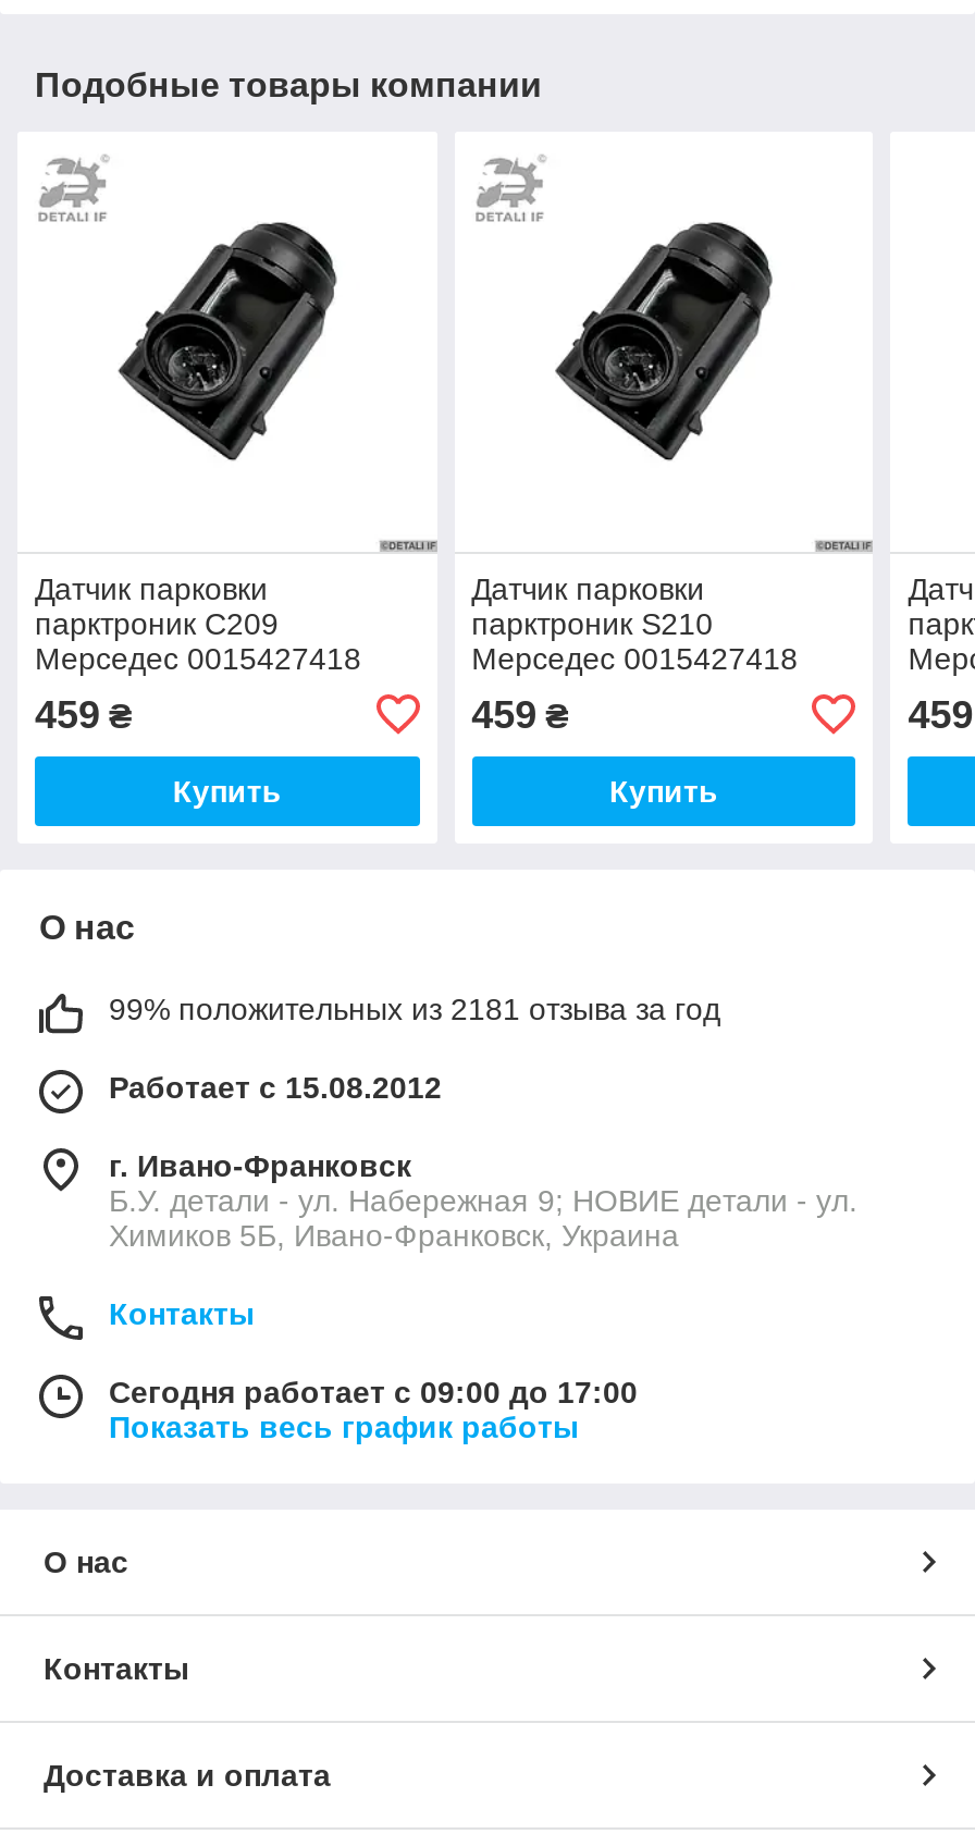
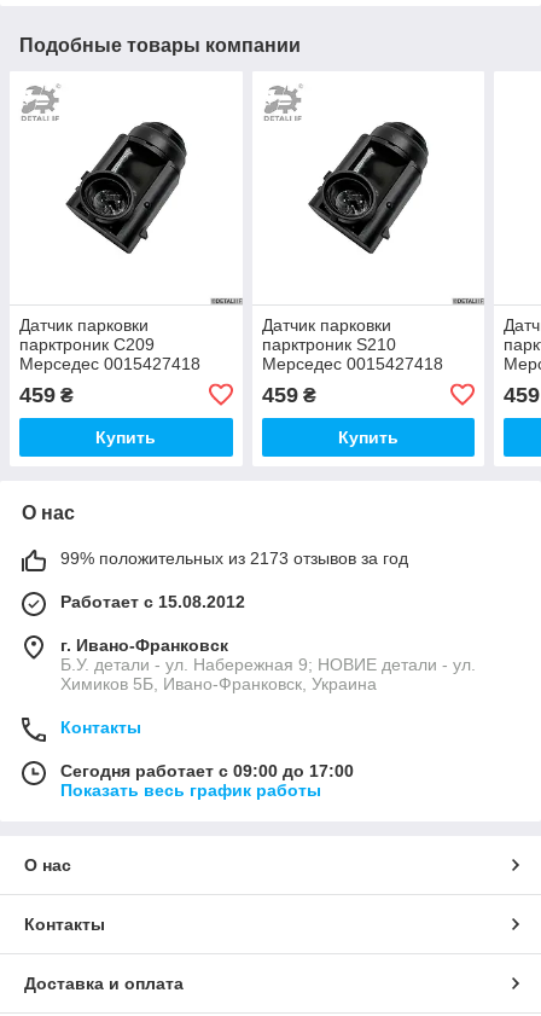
[109,991,720,1026] 99% положительных из 2181 отзыва за год -> [60,548,408,568] 99% положительных из 2173 отзывов за год

